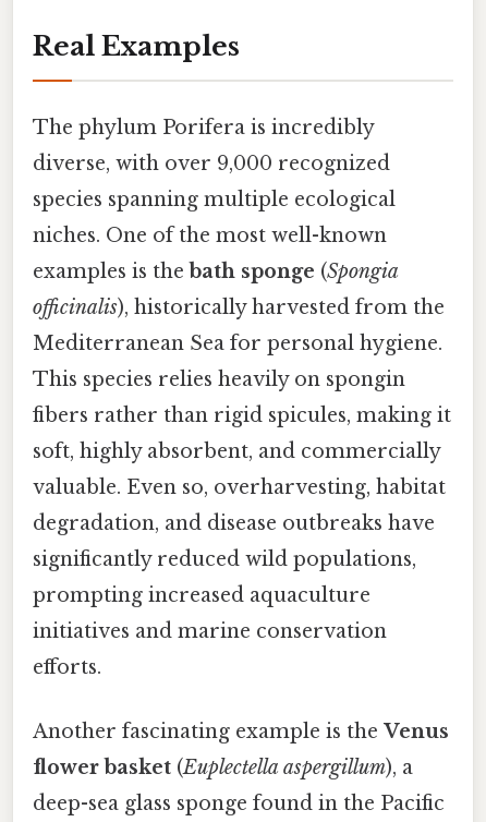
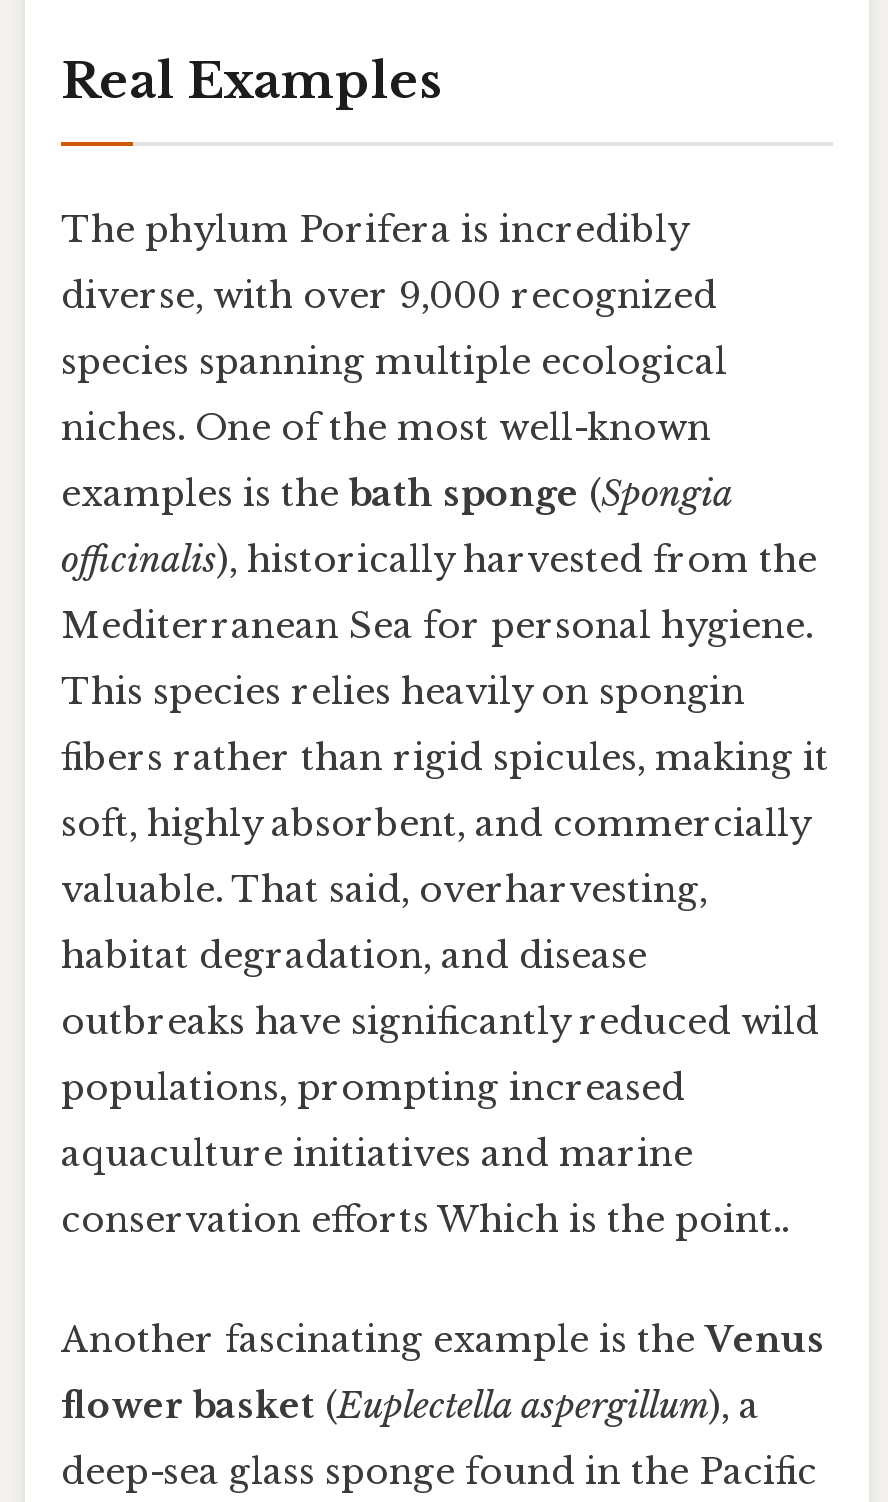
[33,475,446,499] valuable. Even so, overharvesting, habitat -> [61,868,707,912] valuable. That said, overharvesting,
[33,511,435,535] degradation, and disease outbreaks have -> [61,934,647,978] habitat degradation, and disease
[33,547,416,571] significantly reduced wild populations, -> [61,1000,819,1044] outbreaks have significantly reduced wild
[33,583,370,607] prompting increased aquaculture -> [61,1066,685,1110] populations, prompting increased
[33,619,387,643] initiatives and marine conservation -> [61,1132,693,1176] aquaculture initiatives and marine
[33,655,101,679] efforts. -> [61,1198,789,1242] conservation efforts Which is the point..

